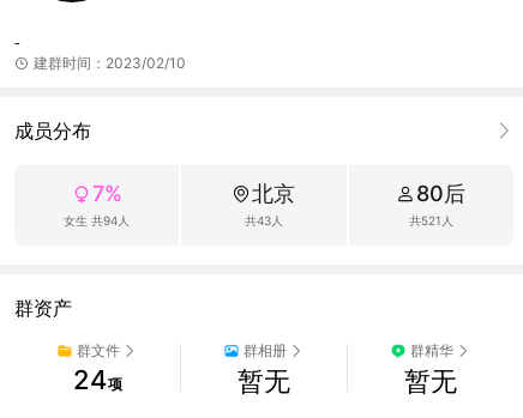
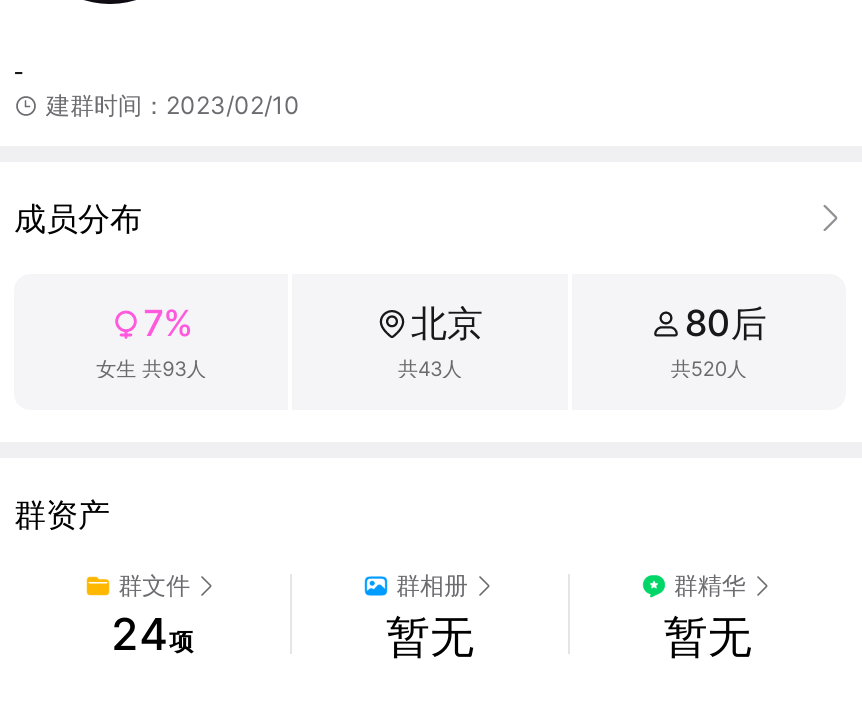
[64,213,130,228] 女生 共94人 -> [96,356,206,380] 女生 共93人
[409,213,453,228] 共521人 -> [671,356,747,380] 共520人

